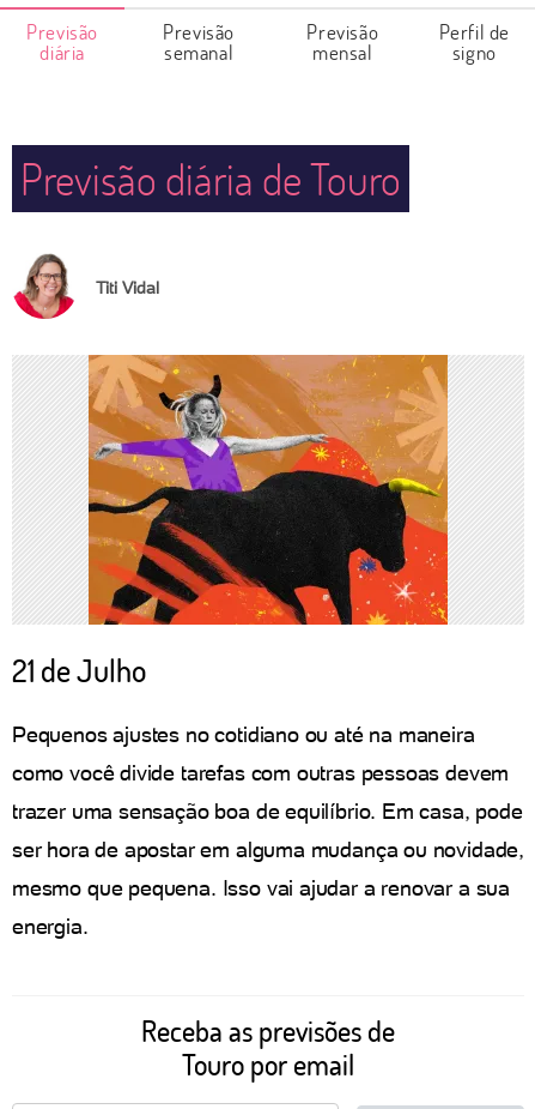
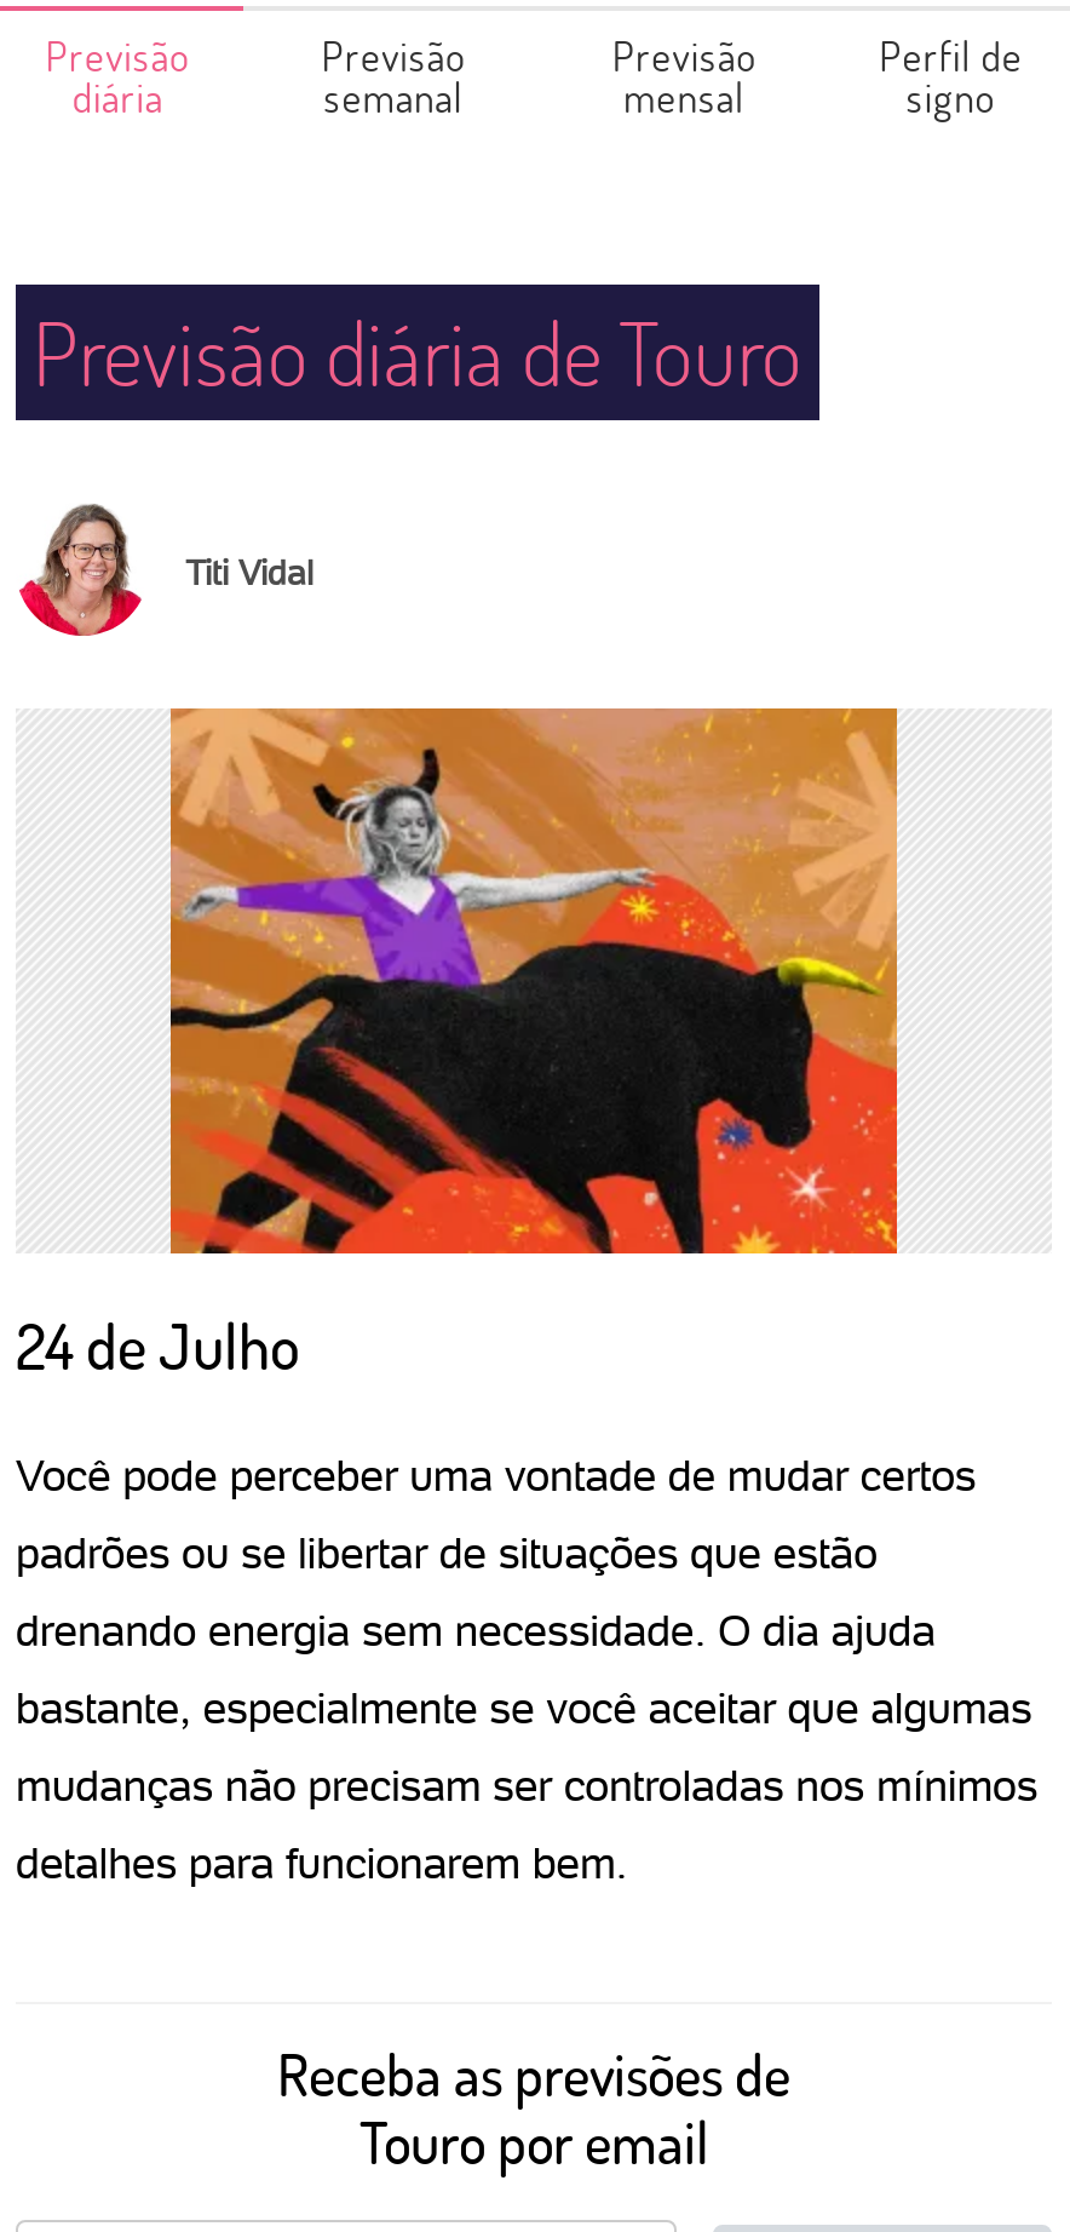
[12,650,146,691] 21 de Julho -> [16,1304,299,1387] 24 de Julho
[12,722,475,747] Pequenos ajustes no cotidiano ou até na maneira -> [16,1450,976,1501] Você pode perceber uma vontade de mudar certos
[12,760,509,785] como você divide tarefas com outras pessoas devem -> [16,1527,877,1578] padrões ou se libertar de situações que estão
[12,798,523,824] trazer uma sensação boa de equilíbrio. Em casa, pode -> [16,1605,935,1656] drenando energia sem necessidade. O dia ajuda
[12,837,524,862] ser hora de apostar em alguma mudança ou novidade, -> [16,1682,1032,1733] bastante, especialmente se você aceitar que algumas
[12,875,510,900] mesmo que pequena. Isso vai ajudar a renovar a sua -> [16,1760,1038,1811] mudanças não precisam ser controladas nos mínimos
[12,914,88,939] energia. -> [16,1837,627,1888] detalhes para funcionarem bem.

